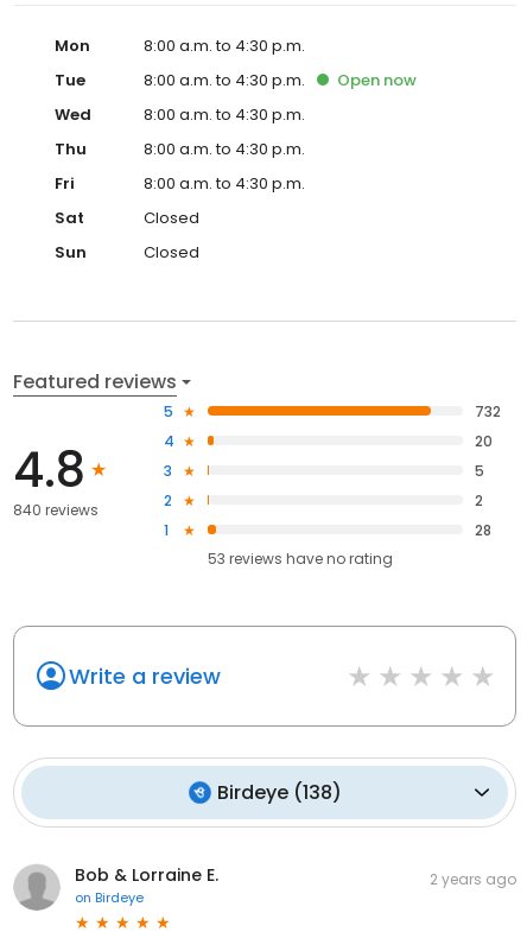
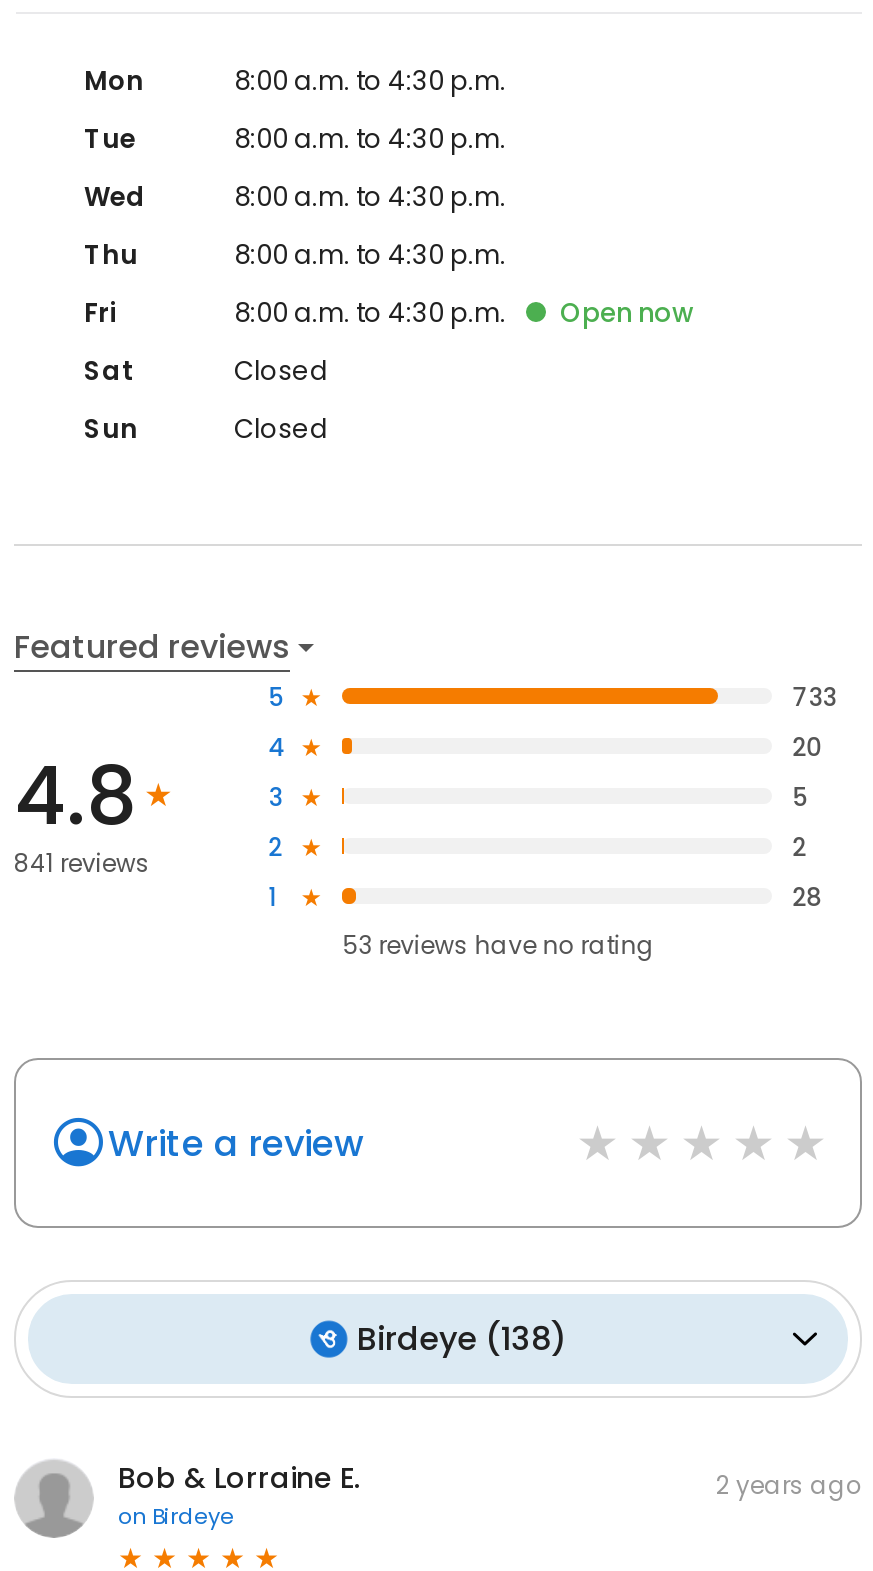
moved [337,68,417,91] -> [560,293,694,331]: Open now
[475,401,501,422] 732 -> [792,680,836,714] 733
[13,500,99,520] 840 reviews -> [14,846,150,880] 841 reviews

